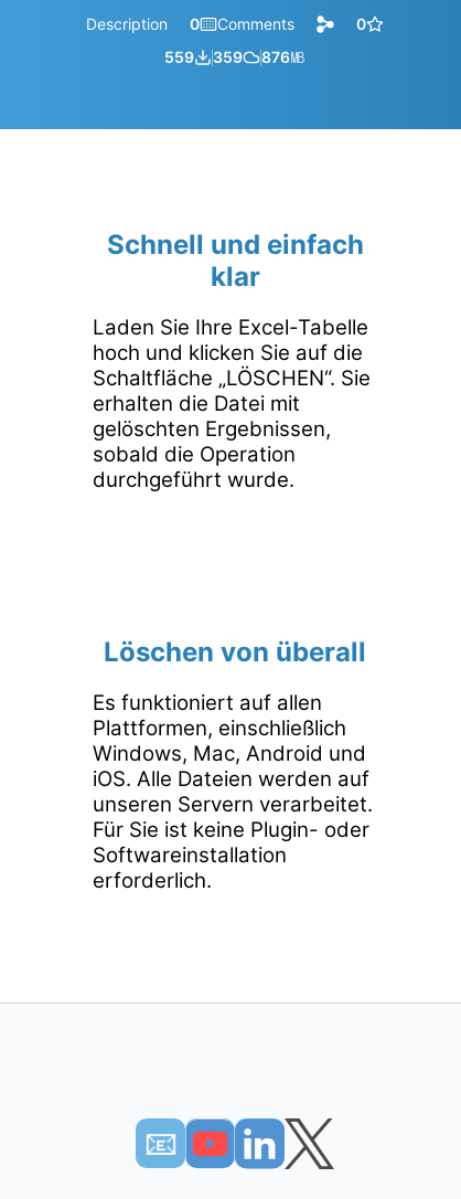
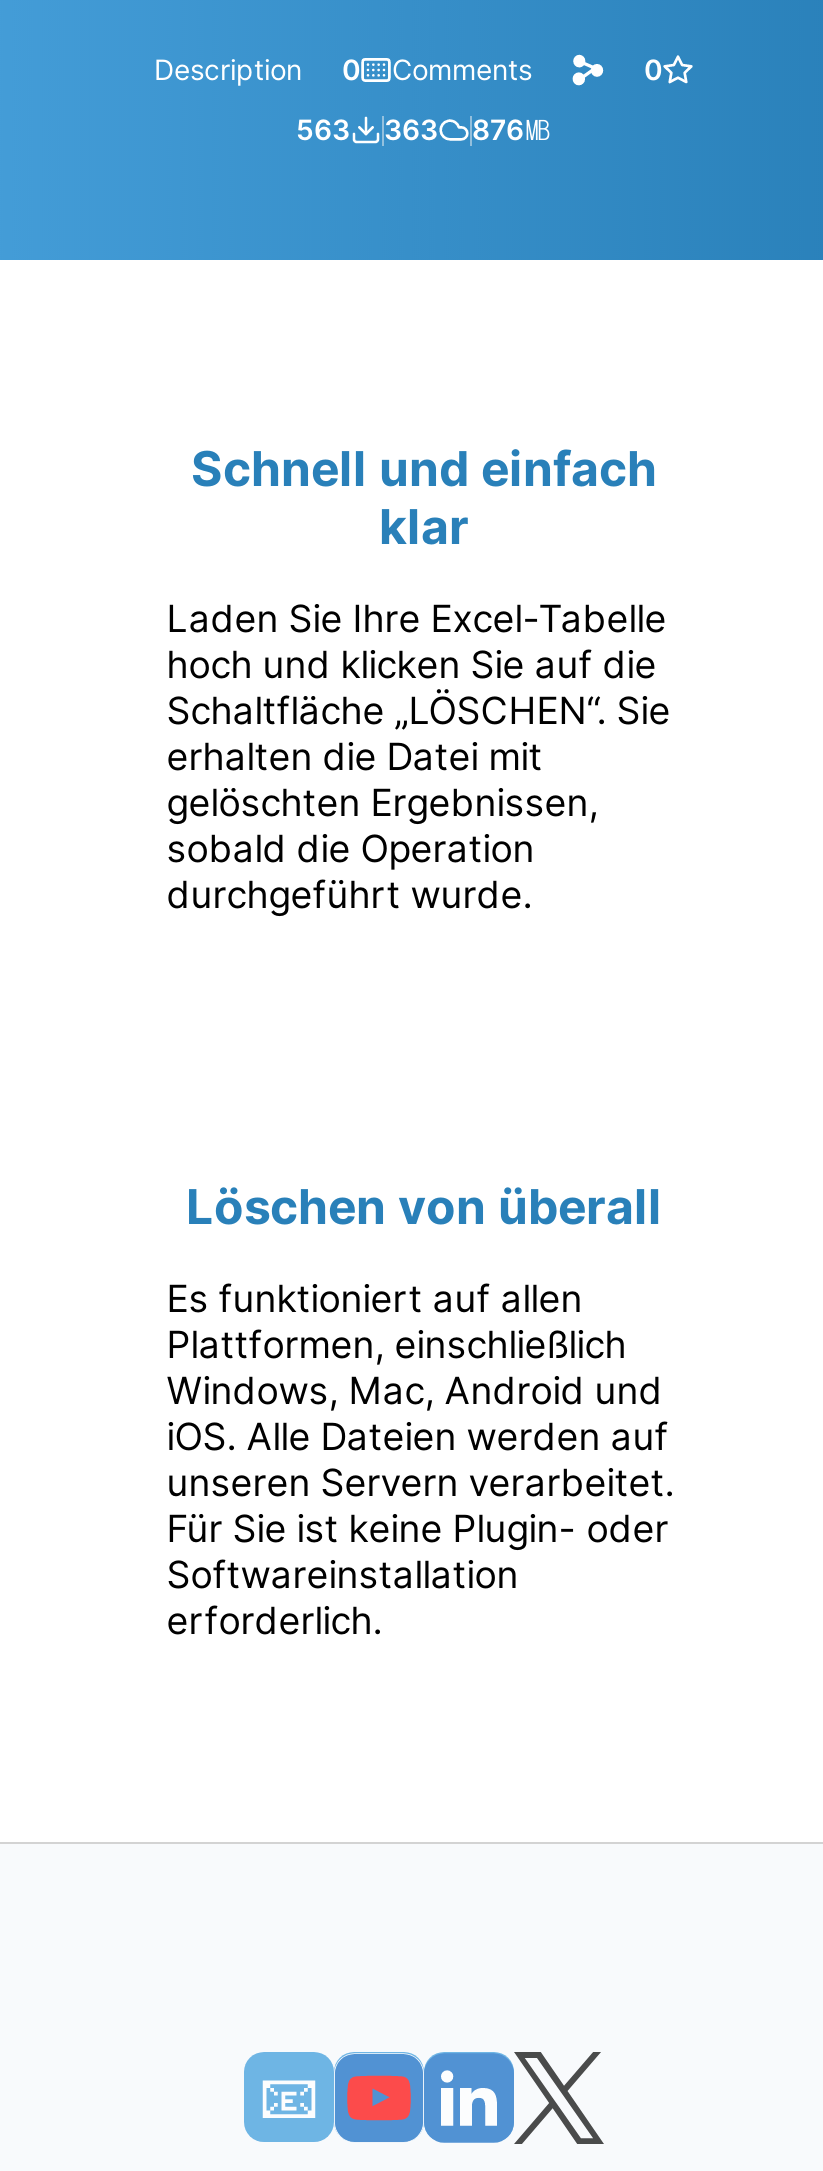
[164,48,194,67] 559 -> [296,113,350,147] 563
[213,48,243,67] 359 -> [384,113,438,147] 363

